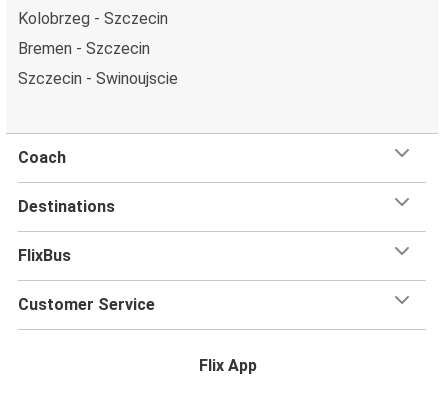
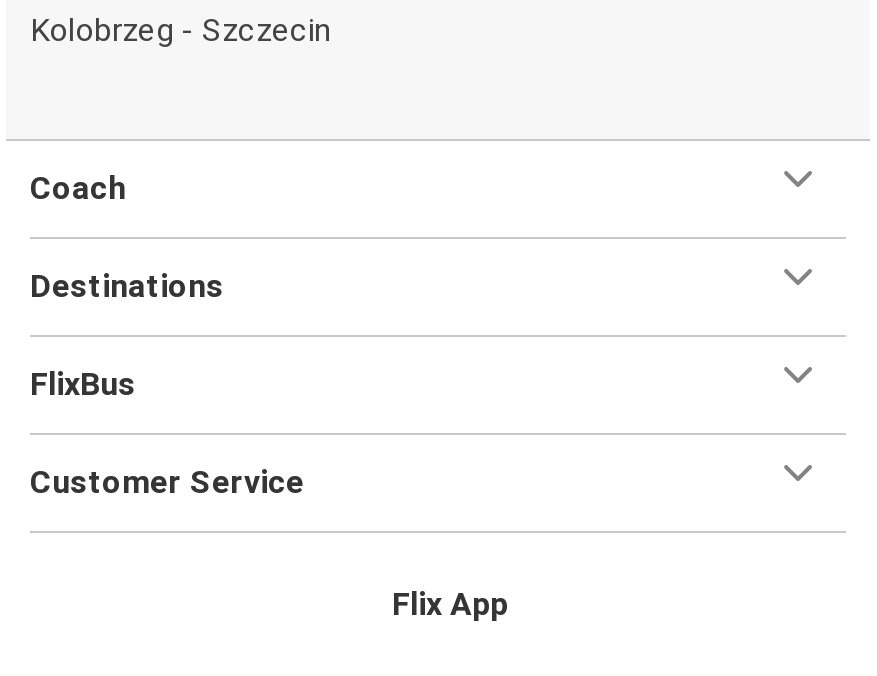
[18,38,178,87] Bremen - Szczecin | Szczecin - Swinoujscie -> none

